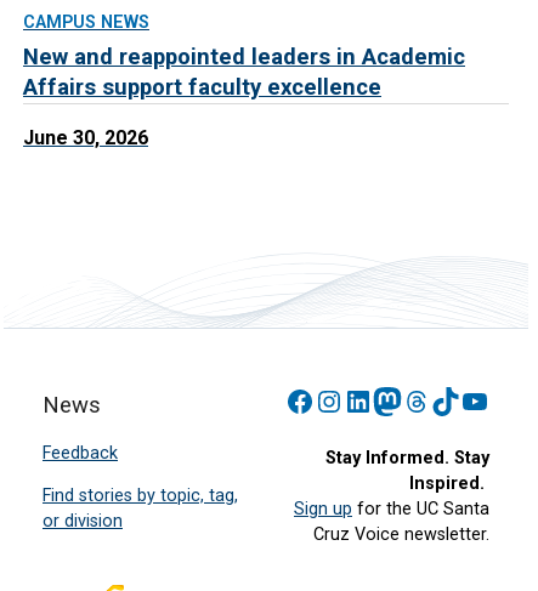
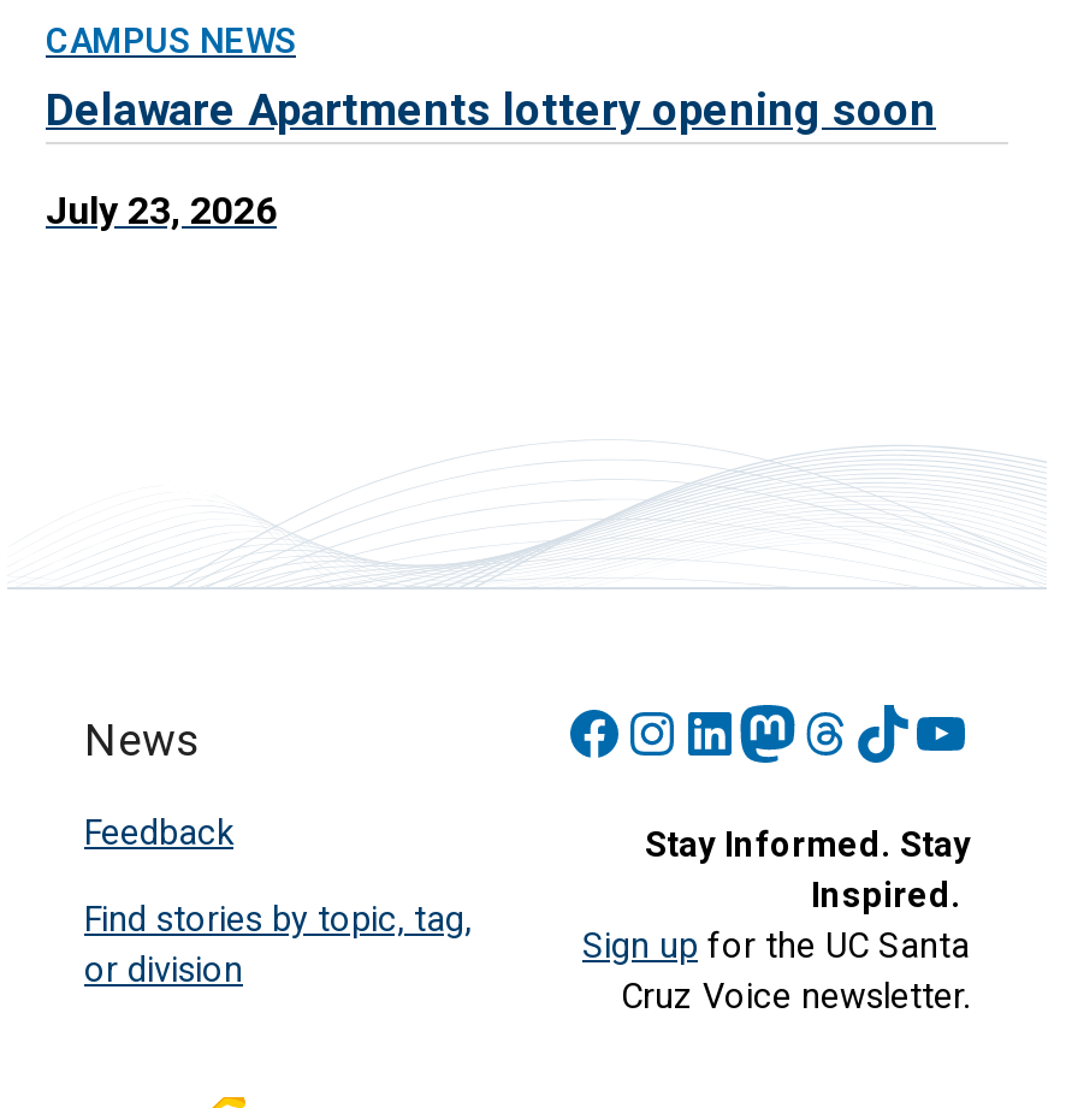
[23,44,465,101] New and reappointed leaders in Academic | Affairs support faculty excellence -> [46,83,936,136] Delaware Apartments lottery opening soon
[23,126,148,149] June 30, 2026 -> [46,186,277,232] July 23, 2026

